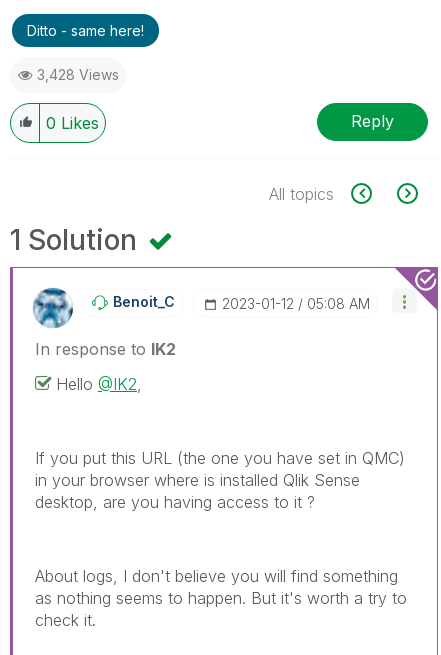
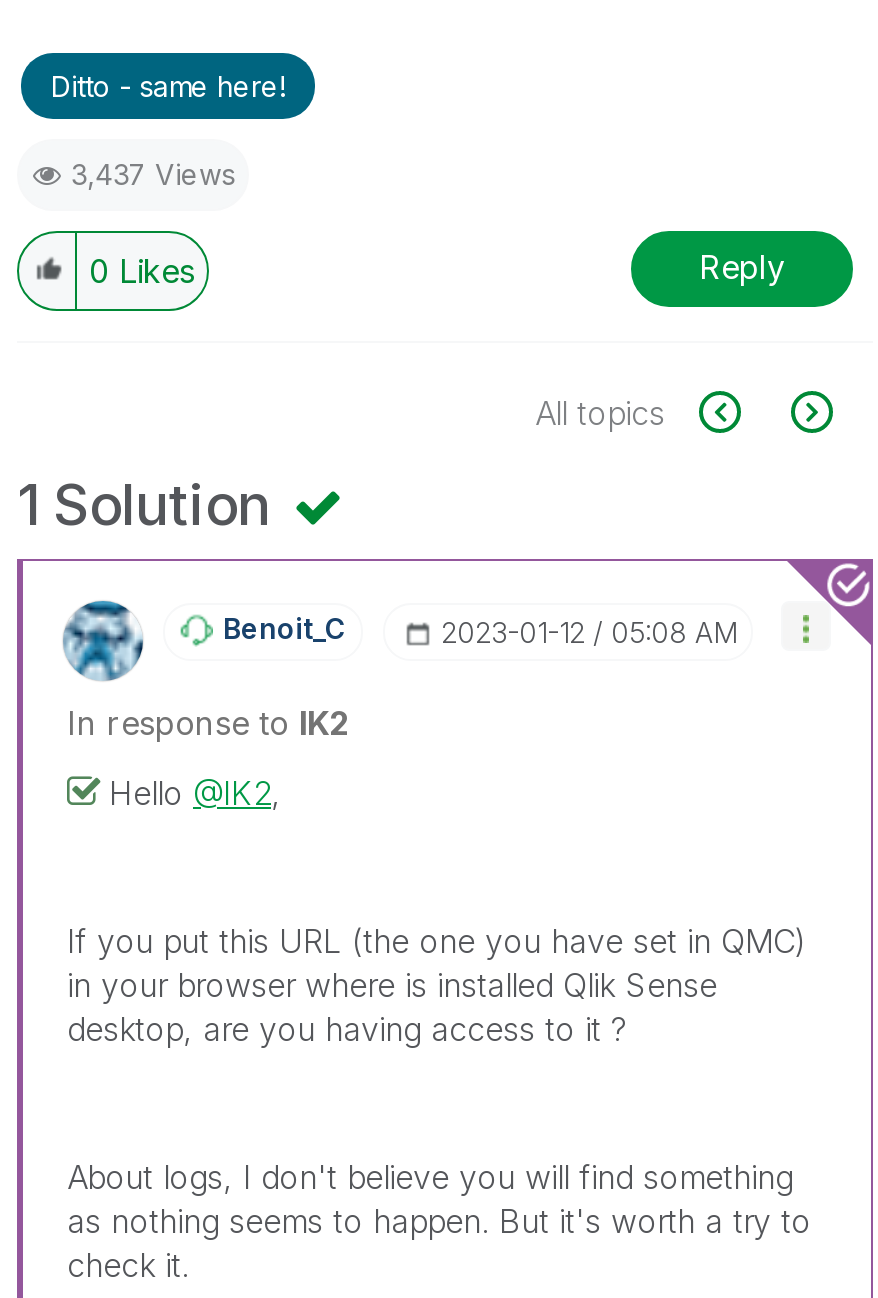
[37,65,119,82] 3,428 Views -> [71,156,235,190] 3,437 Views

